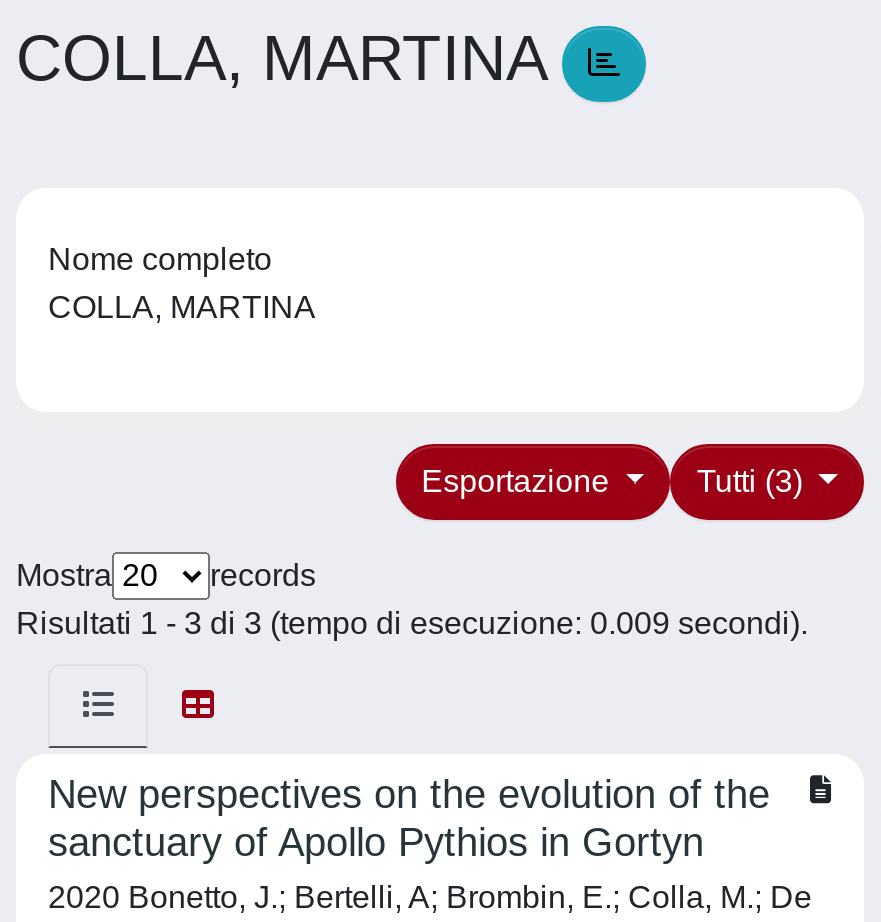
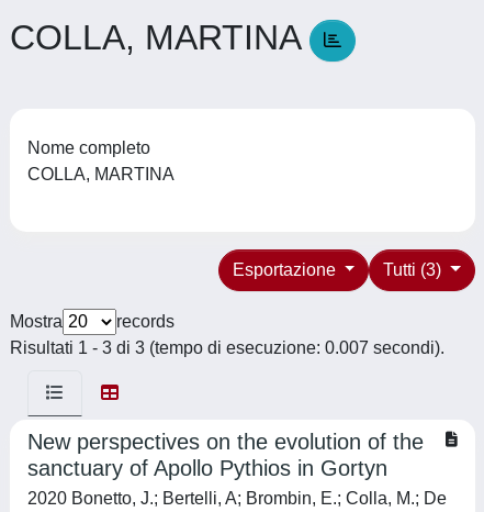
[16,606,808,640] Risultati 1 - 3 di 3 (tempo di esecuzione: 0.009 secondi). -> [10,338,444,357] Risultati 1 - 3 di 3 (tempo di esecuzione: 0.007 secondi).

